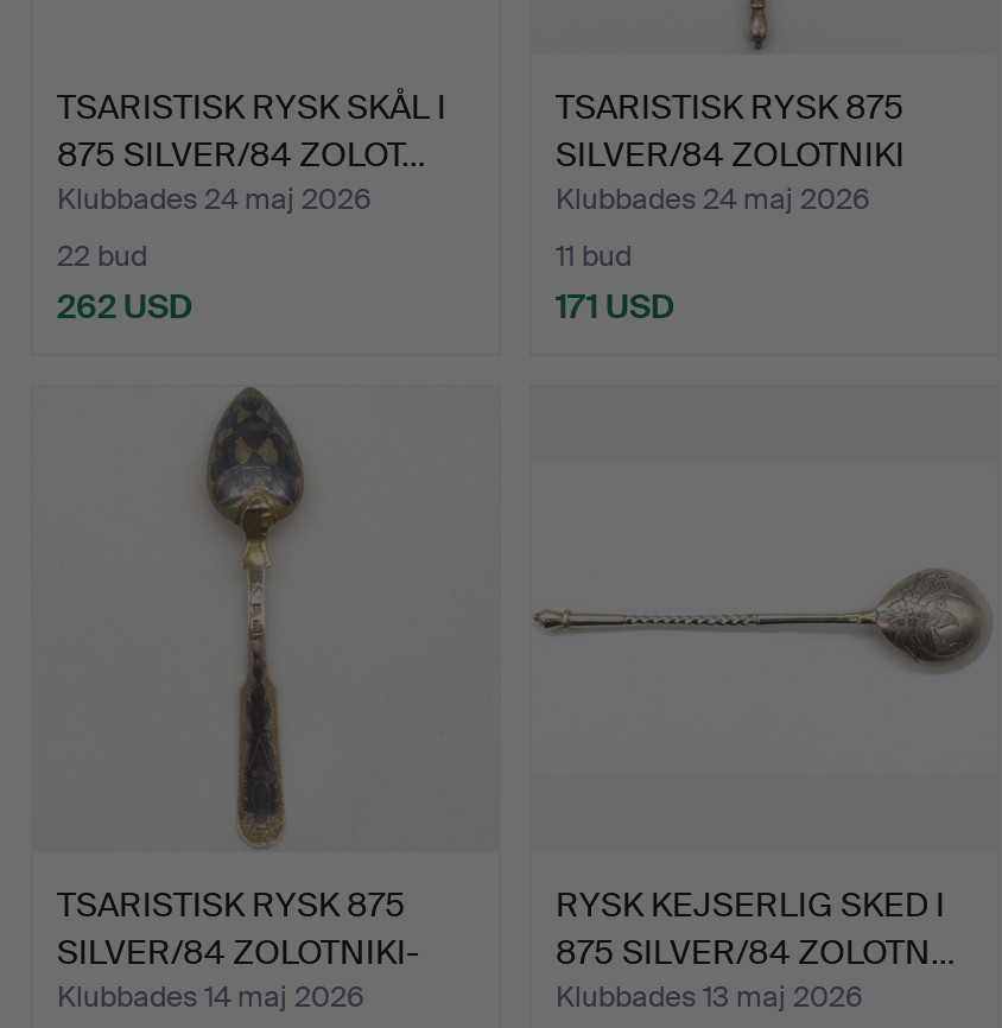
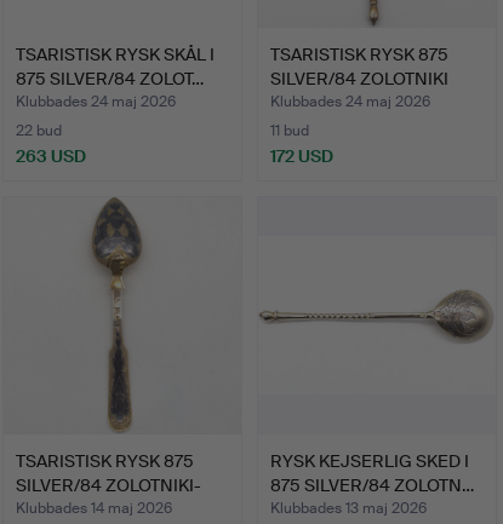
[57,284,192,327] 262 USD -> [16,145,86,167] 263 USD
[556,284,674,327] 171 USD -> [270,145,333,167] 172 USD

